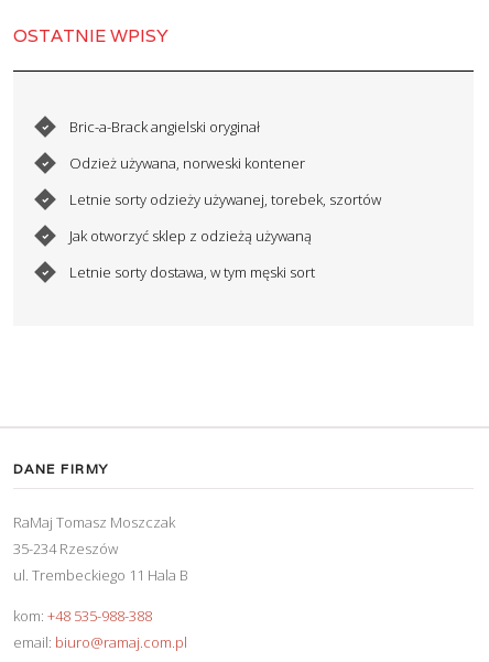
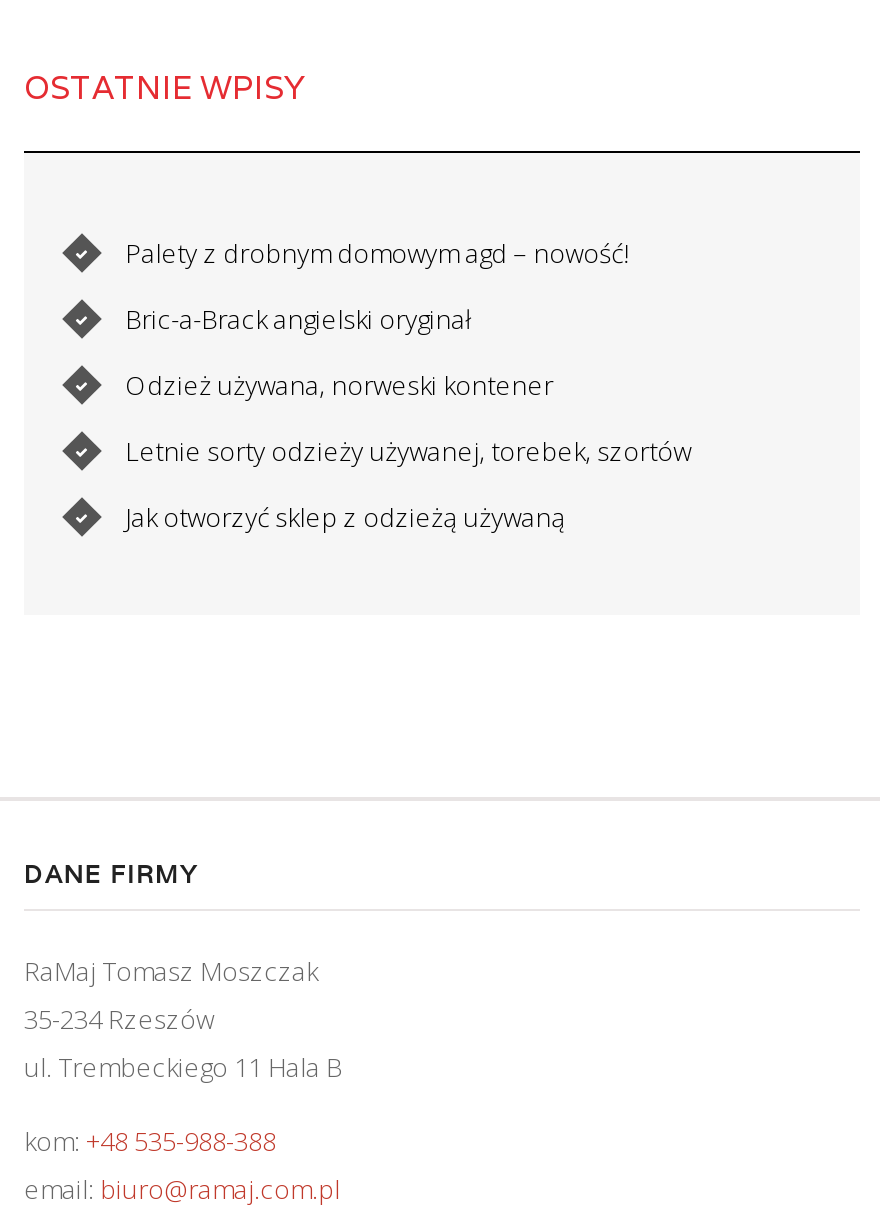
none -> [125,234,629,270] Palety z drobnym domowym agd – nowość!
moved [69,116,381,245] -> [125,300,691,534]: Bric-a-Brack angielski oryginał | Odzież używana, norweski kontener | Letnie sorty odzieży używanej, torebek, szortów | Jak otworzyć sklep z odzieżą używaną
[69,262,315,282] Letnie sorty dostawa, w tym męski sort -> none

